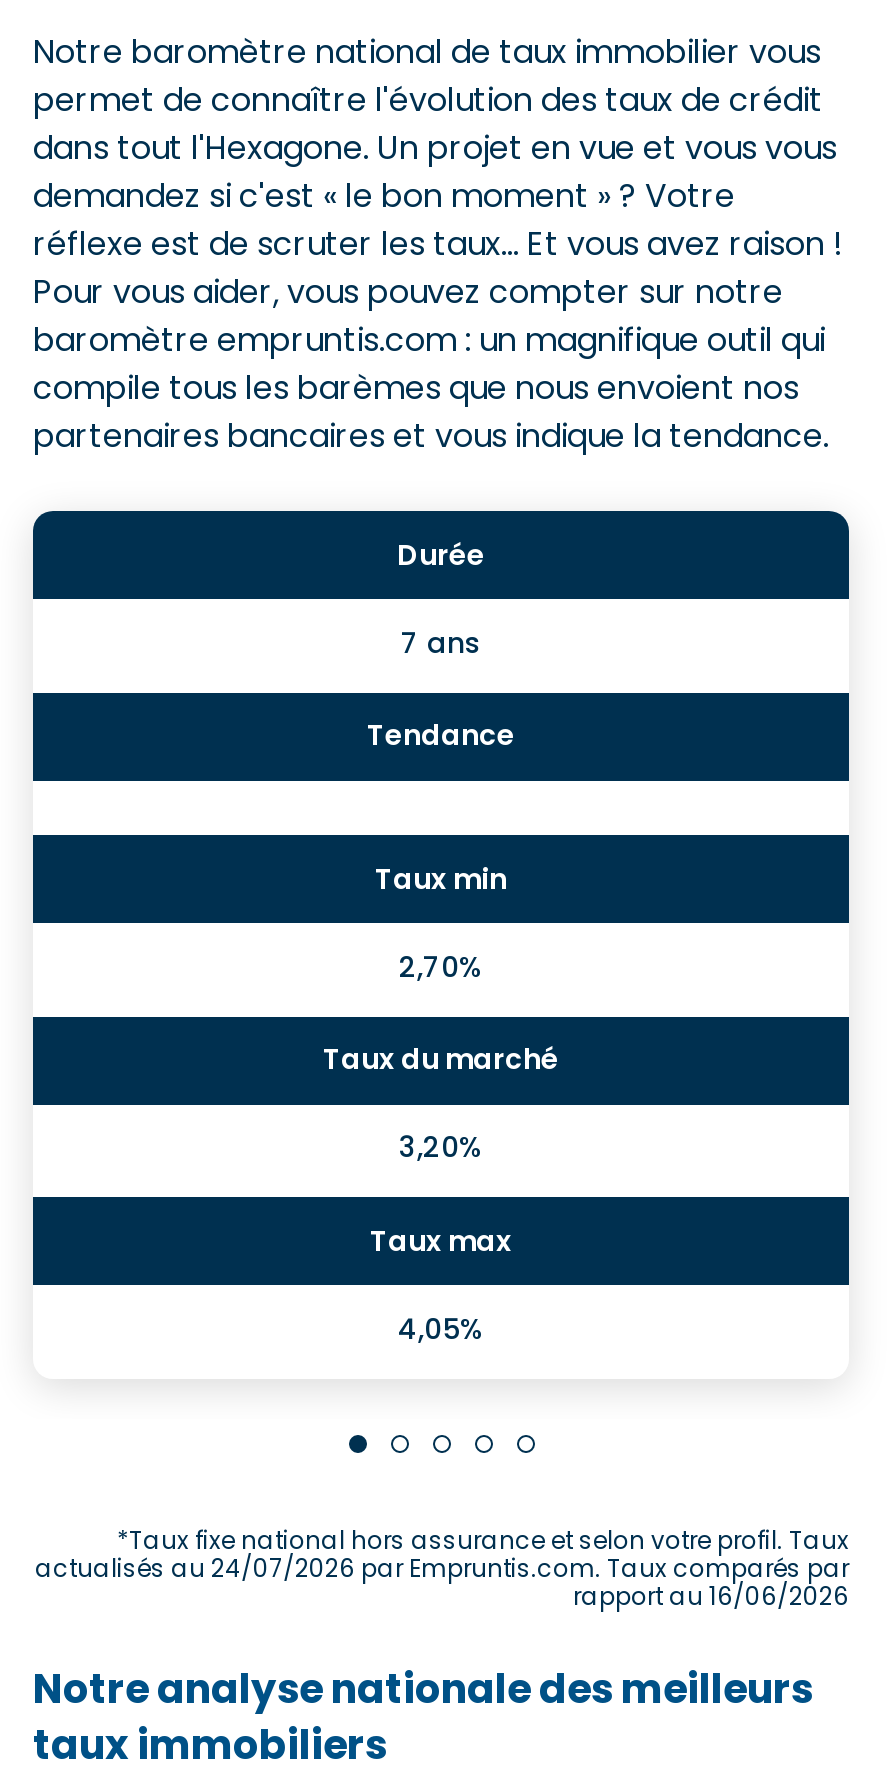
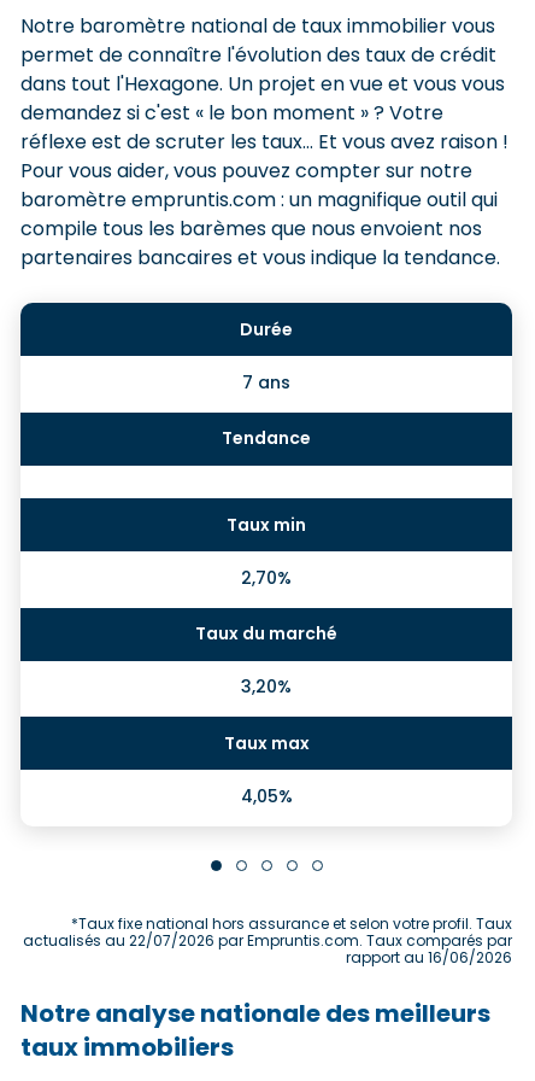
[35,1551,849,1585] actualisés au 24/07/2026 par Empruntis.com. Taux comparés par -> [23,930,512,951] actualisés au 22/07/2026 par Empruntis.com. Taux comparés par

